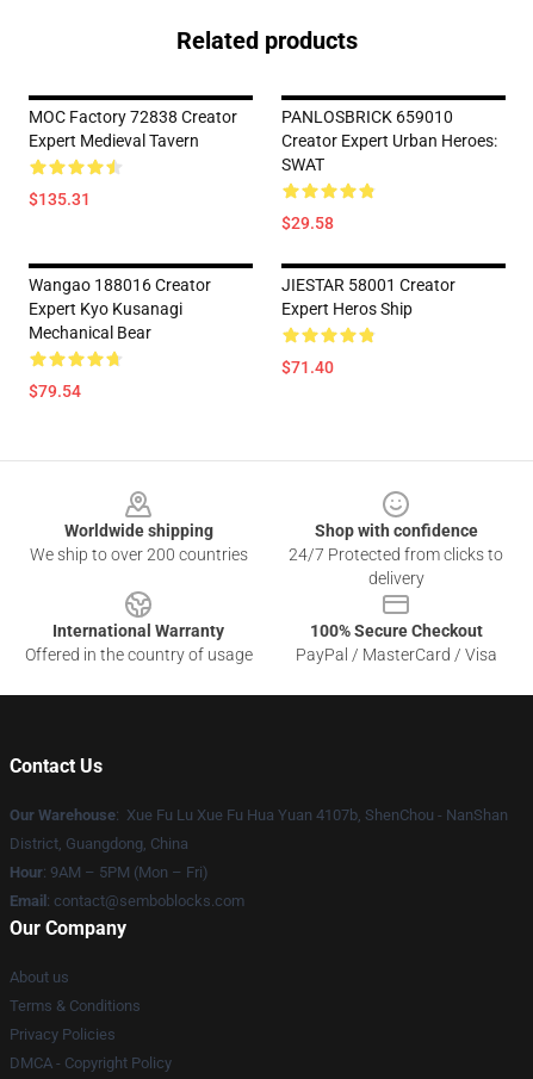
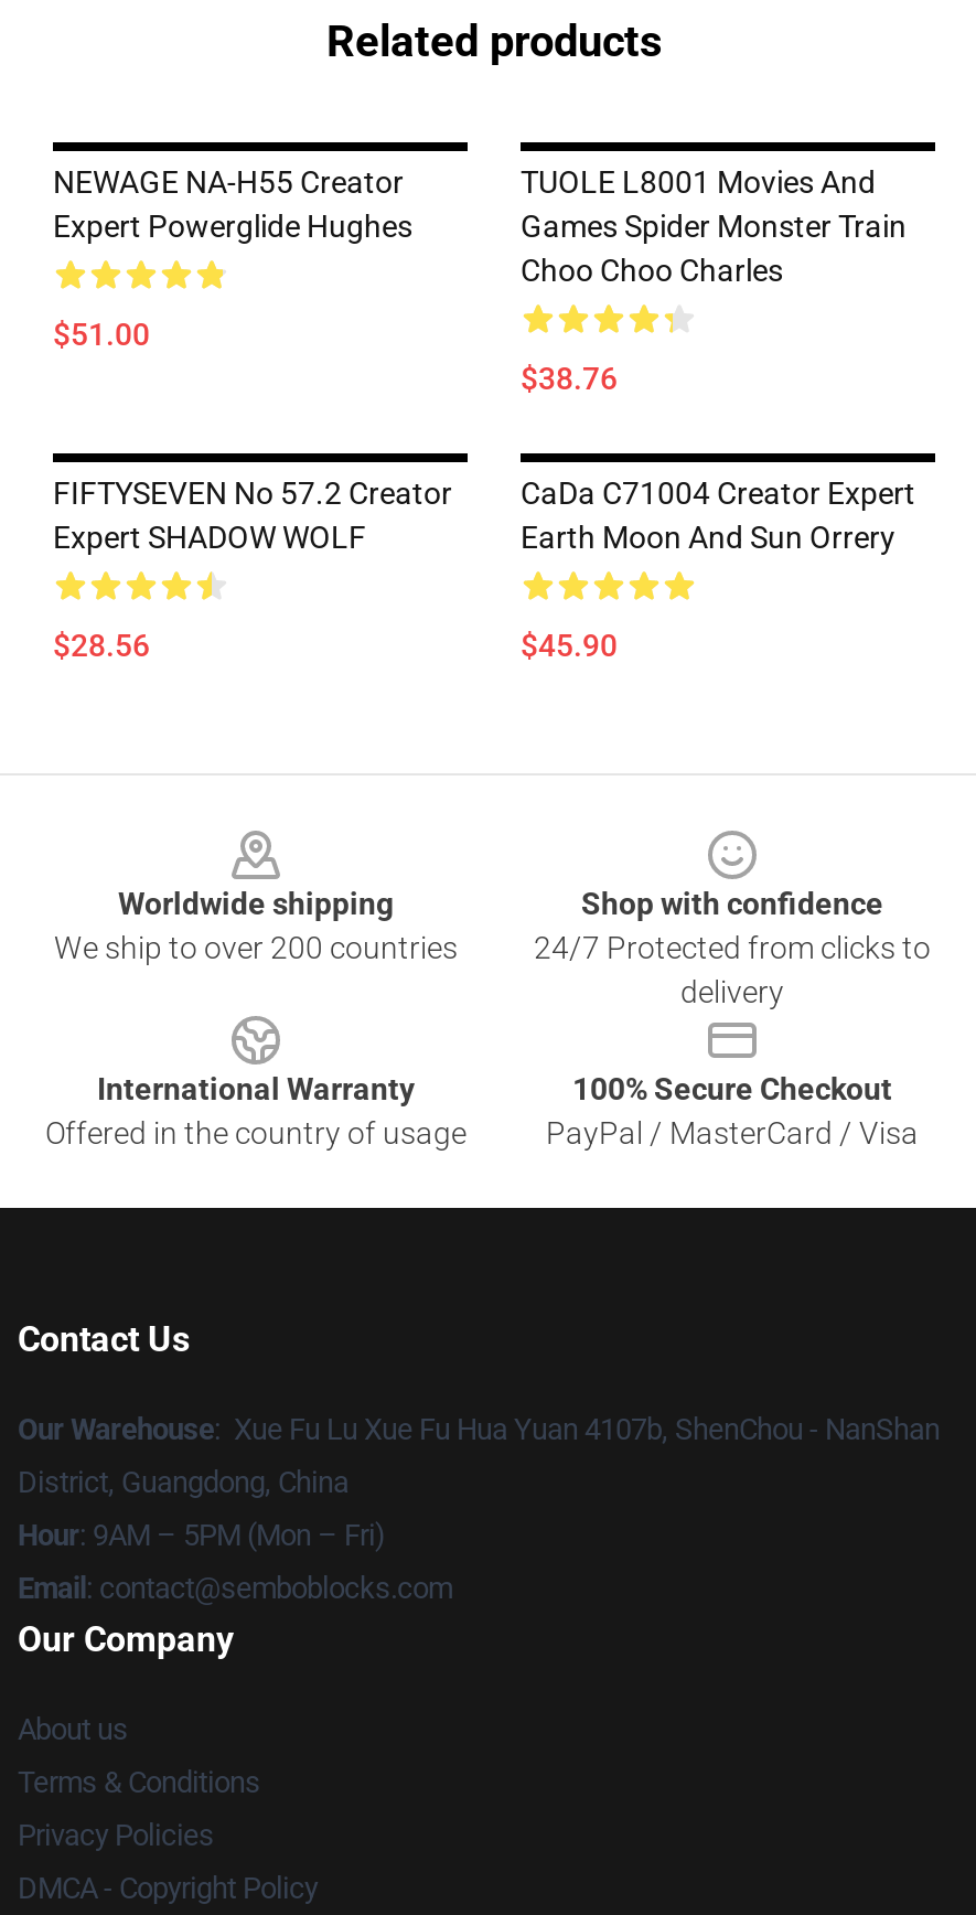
[29,107,237,150] MOC Factory 72838 Creator | Expert Medieval Tavern -> [53,164,412,244] NEWAGE NA-H55 Creator | Expert Powerglide Hughes
[281,107,497,174] PANLOSBRICK 659010 | Creator Expert Urban Heroes: | SWAT -> [521,164,907,288] TUOLE L8001 Movies And | Games Spider Monster Train | Choo Choo Charles
[29,190,91,209] $135.31 -> [53,317,150,352] $51.00
[281,213,334,232] $29.58 -> [521,361,618,396] $38.76
[29,275,211,342] Wangao 188016 Creator | Expert Kyo Kusanagi | Mechanical Bear -> [53,475,452,555] FIFTYSEVEN No 57.2 Creator | Expert SHADOW WOLF
[281,275,455,318] JIESTAR 58001 Creator | Expert Heros Ship -> [521,475,915,555] CaDa C71004 Creator Expert | Earth Moon And Sun Orrery
[281,358,334,377] $71.40 -> [521,628,618,663] $45.90
[29,382,81,401] $79.54 -> [53,628,150,663] $28.56

